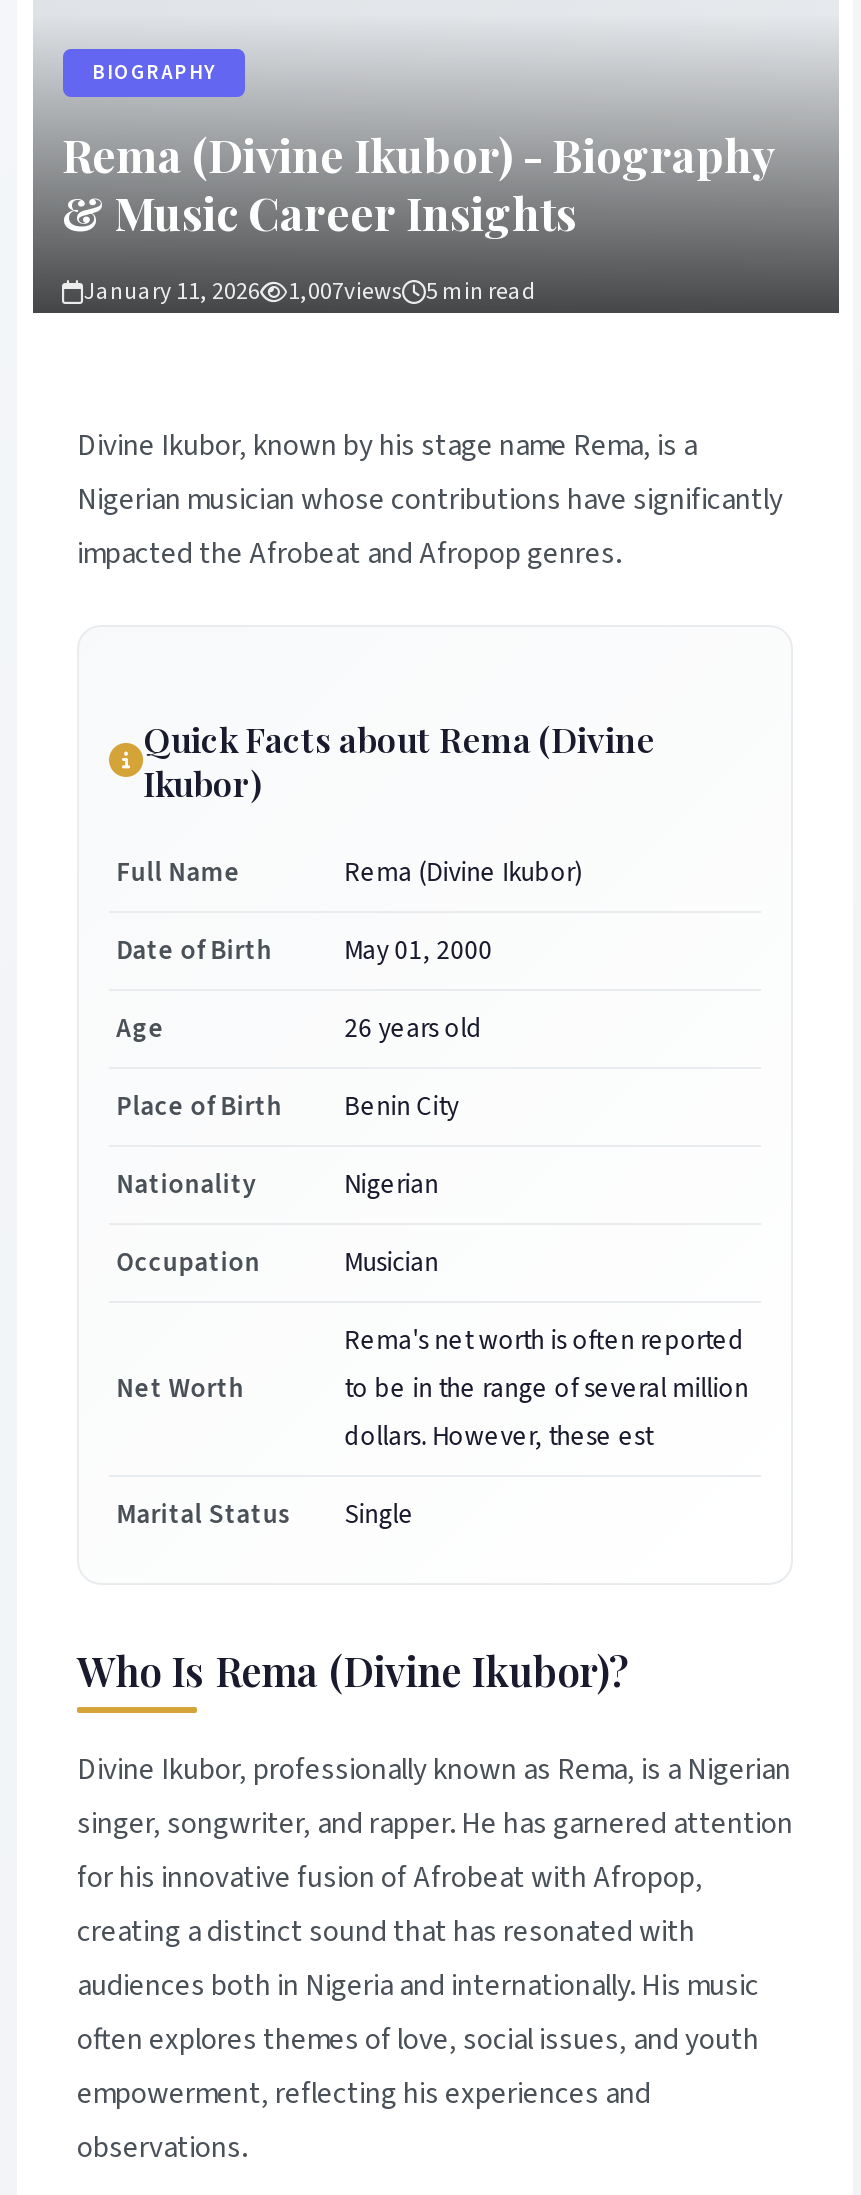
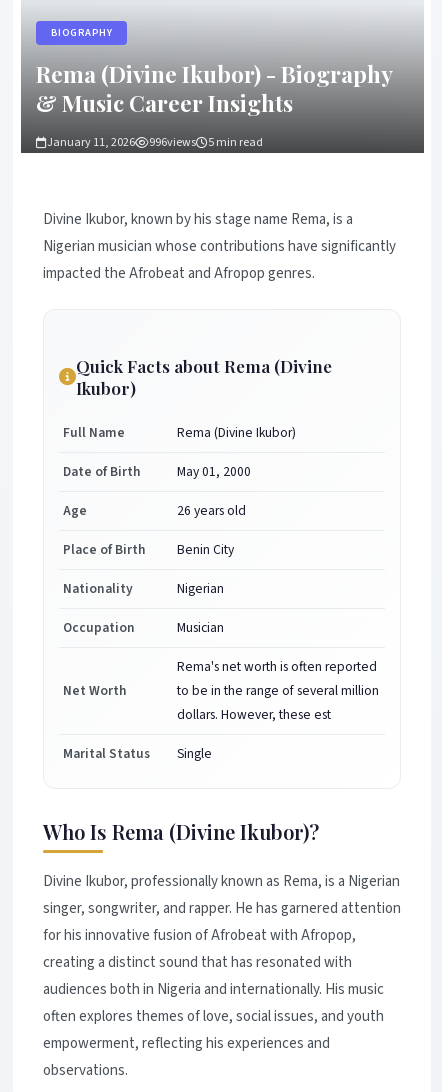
[84,275,536,309] January 11, 2026 1,007views 5 min read -> [46,134,262,151] January 11, 2026 996views 5 min read

